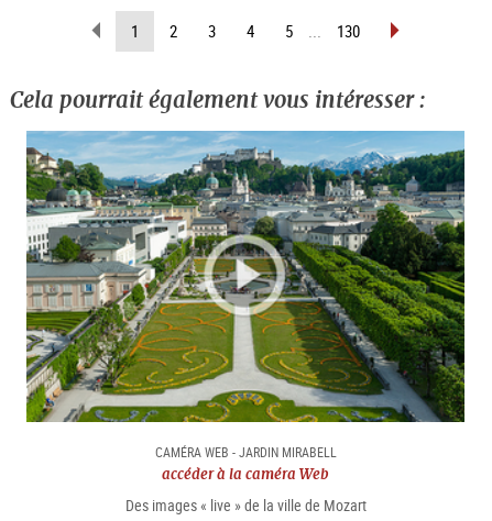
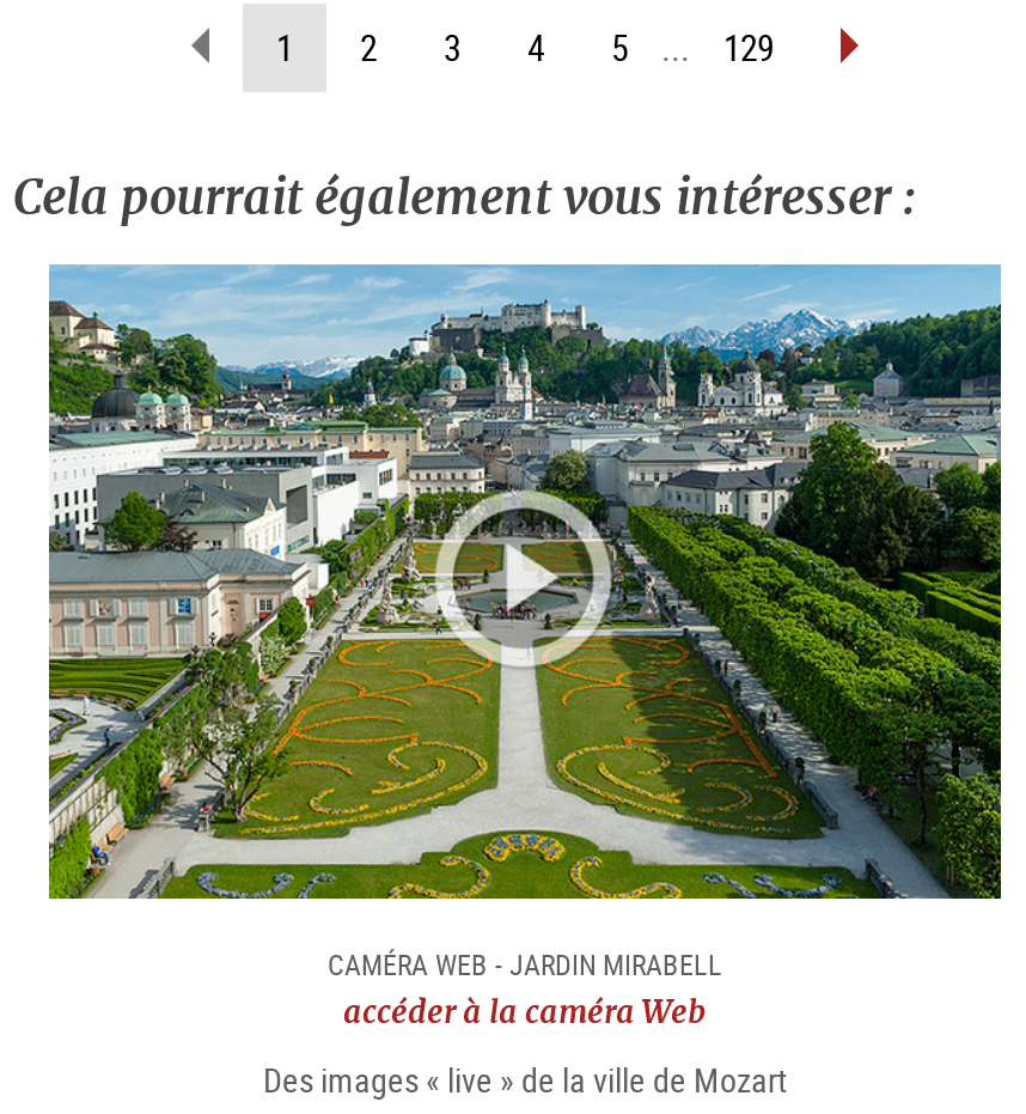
[337,20,360,42] 130 -> [723,23,774,71] 129

